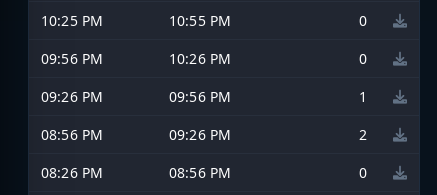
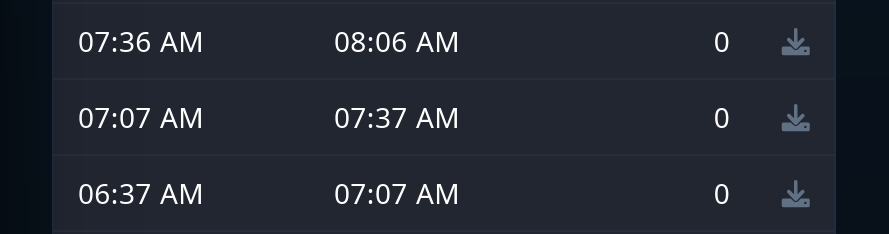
[41,11,231,30] 10:25 PM | 10:55 PM -> [78,22,461,60] 07:36 AM | 08:06 AM
[41,49,231,68] 09:56 PM | 10:26 PM -> [78,98,461,136] 07:07 AM | 07:37 AM
[41,87,367,182] 09:26 PM | 09:56 PM | 1 | 08:56 PM | 09:26 PM | 2 | 08:26 PM | 08:56 PM -> [78,174,461,212] 06:37 AM | 07:07 AM

